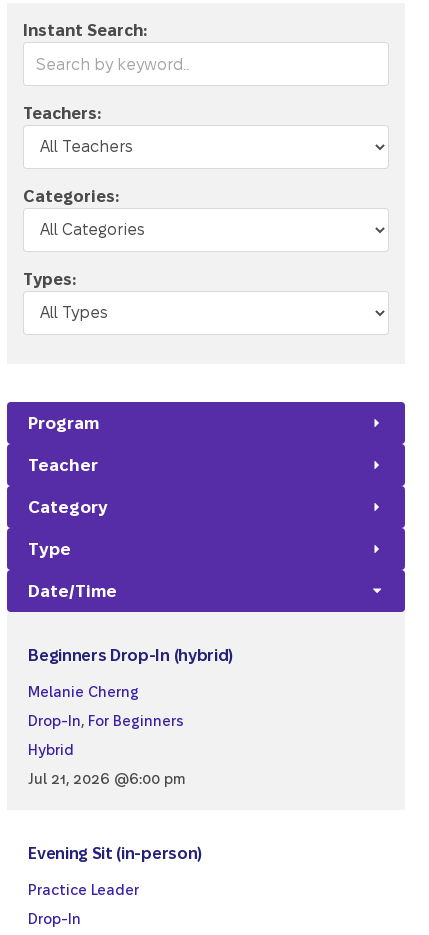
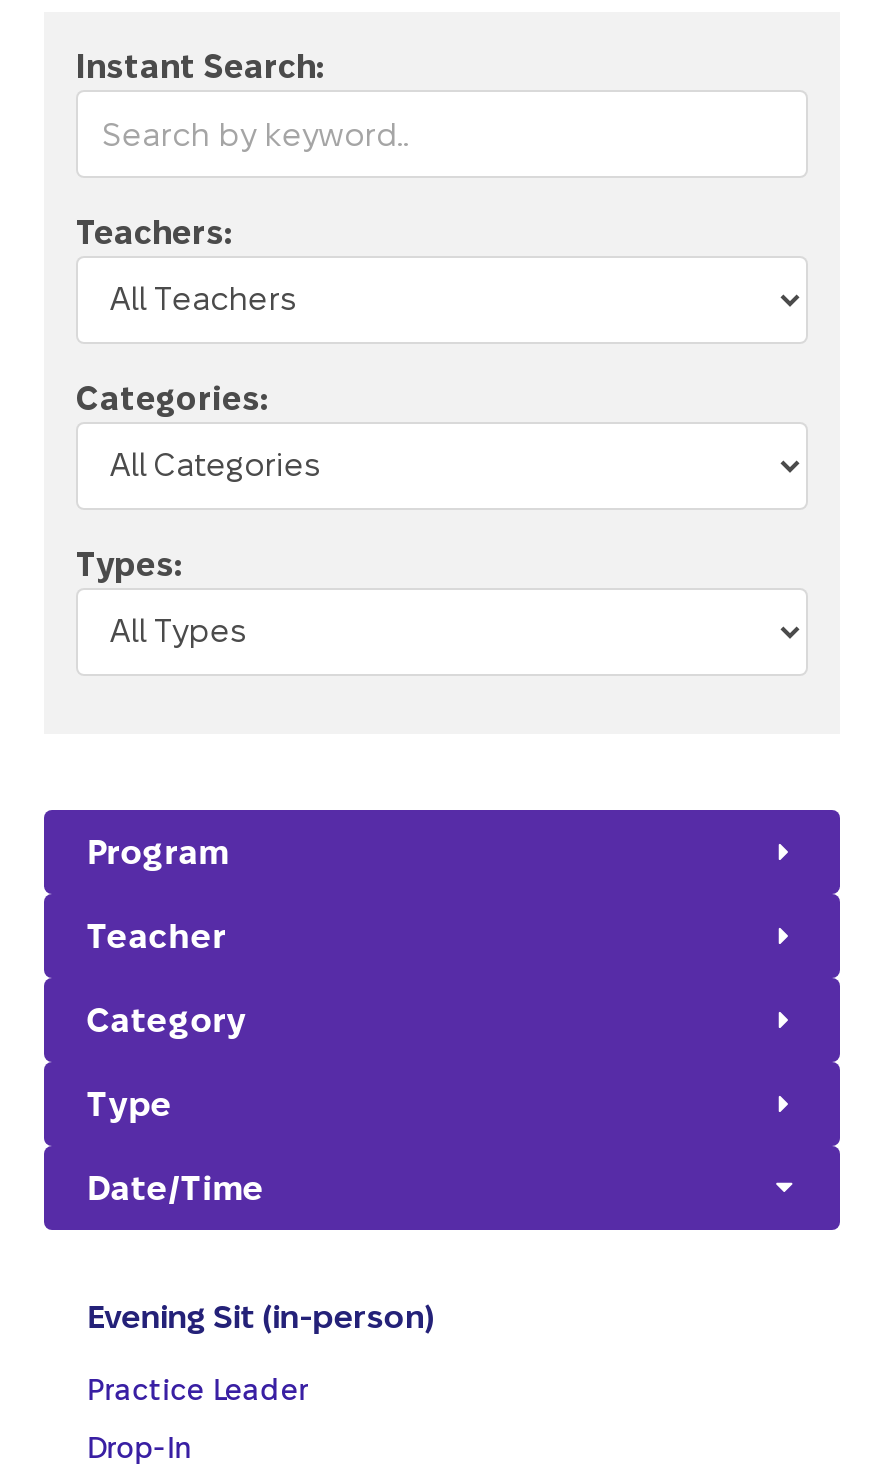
[28,647,233,787] Beginners Drop-In (hybrid) | Melanie Cherng | Drop-In, For Beginners | Hybrid | Jul 21, 2026 @6:00 pm -> none

